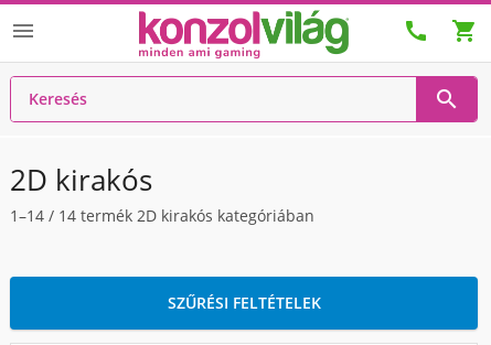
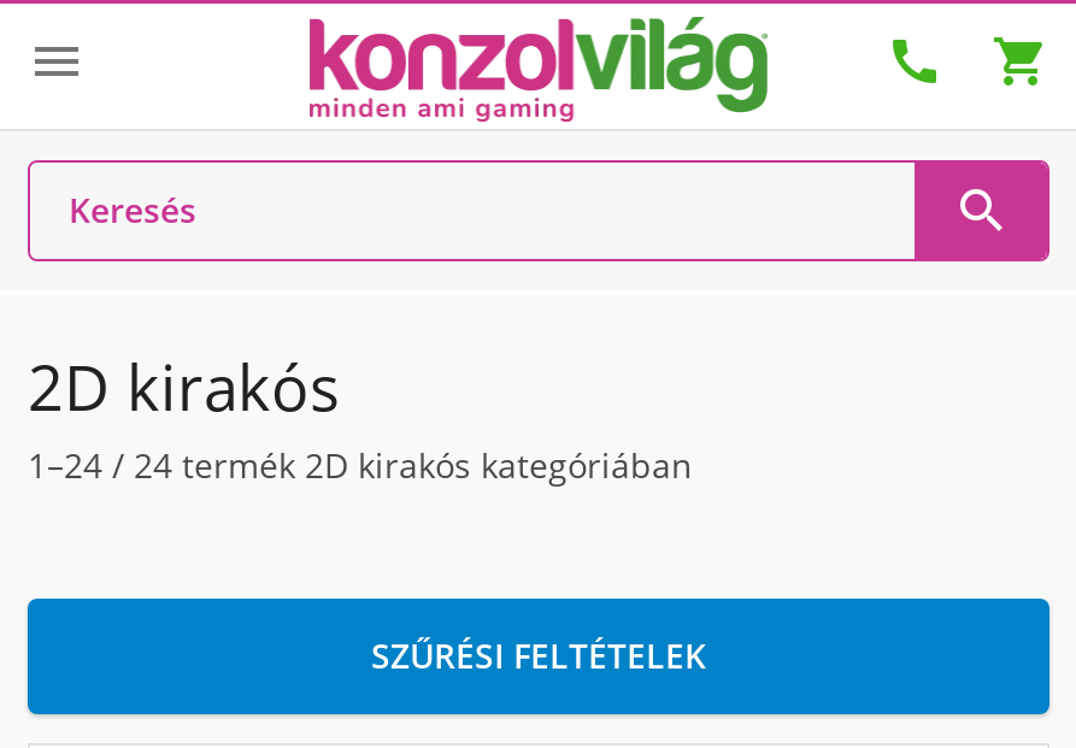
[10,205,314,226] 1–14 / 14 termék 2D kirakós kategóriában -> [28,442,693,488] 1–24 / 24 termék 2D kirakós kategóriában

